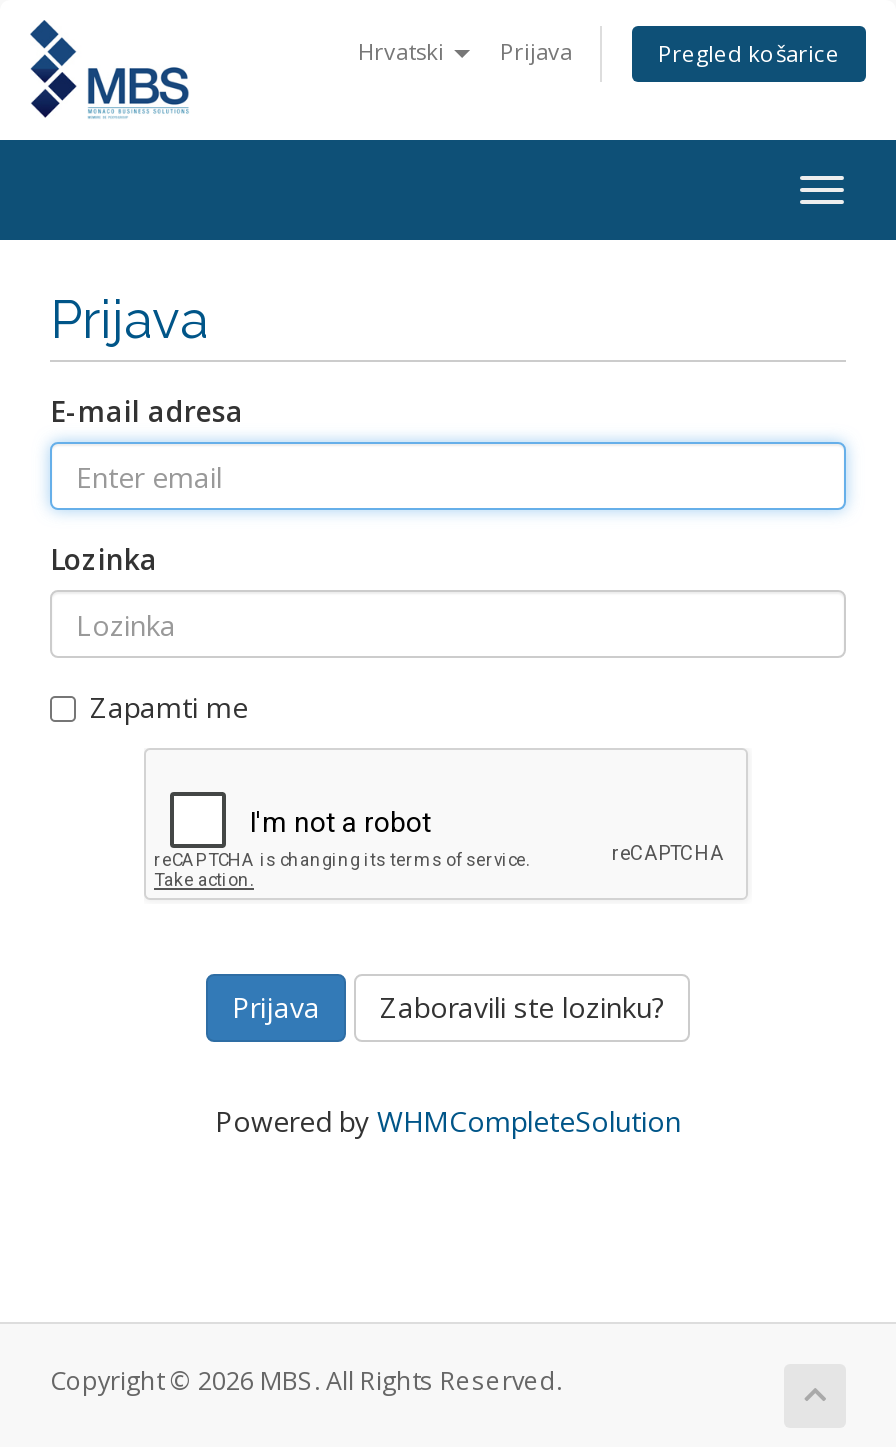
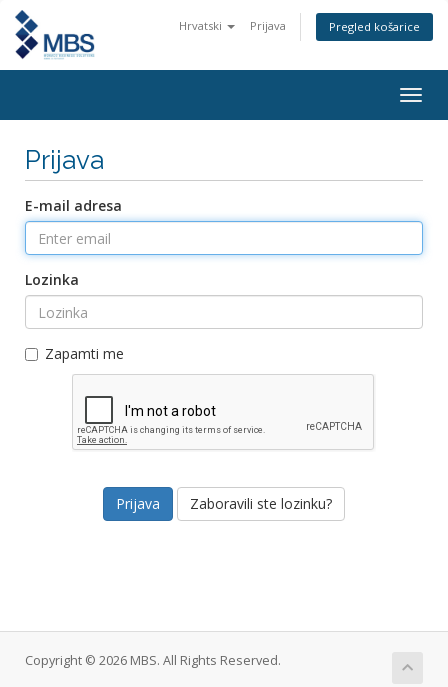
[215,1102,681,1140] Powered by WHMCompleteSolution -> none

